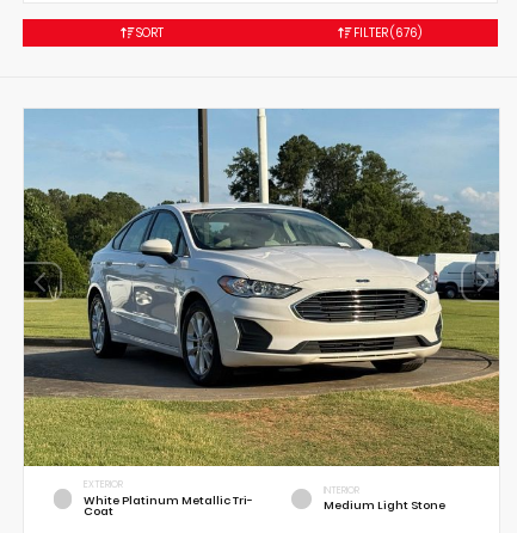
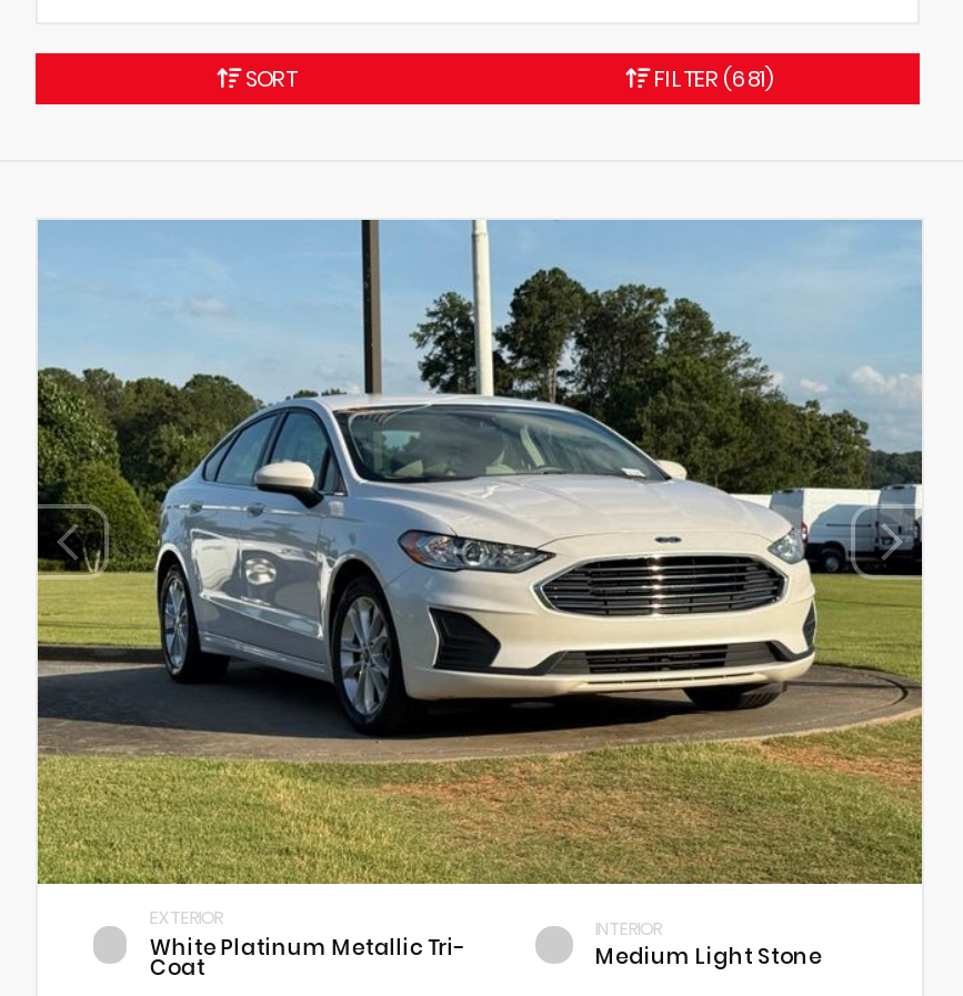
[350,24,421,42] FILTER (676) -> [650,62,772,95] FILTER (681)

